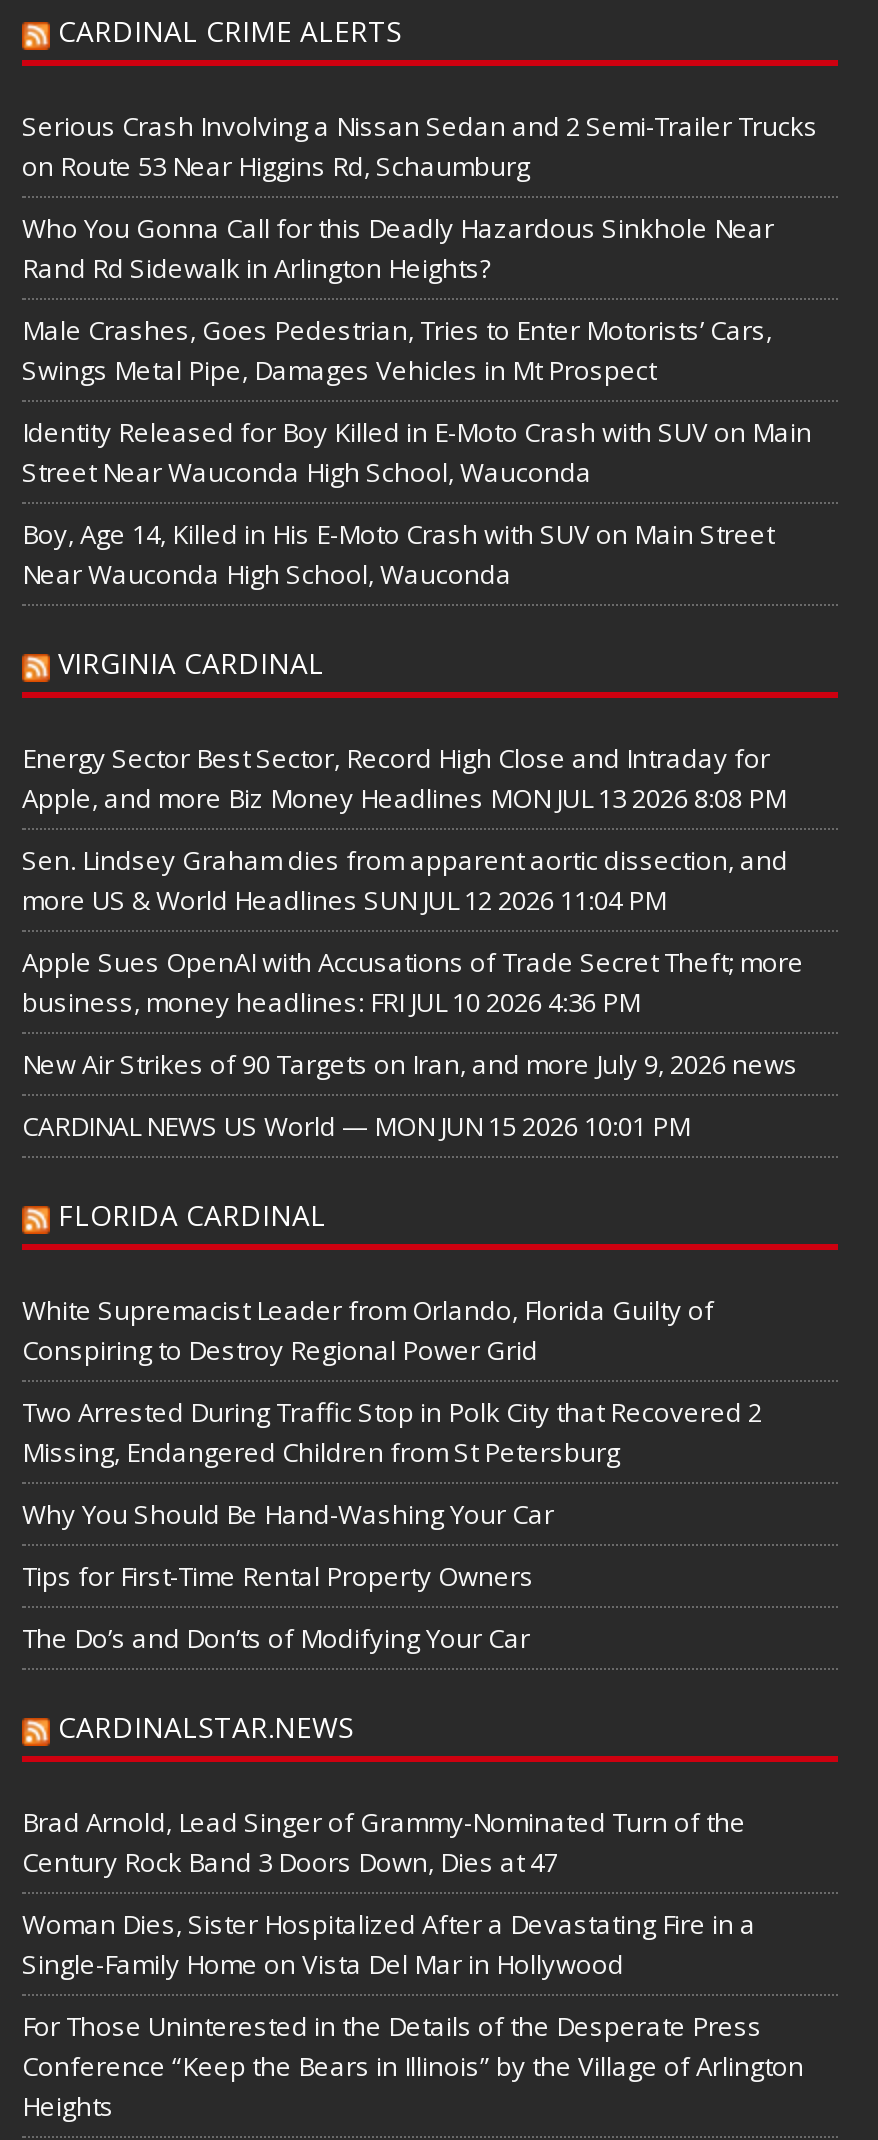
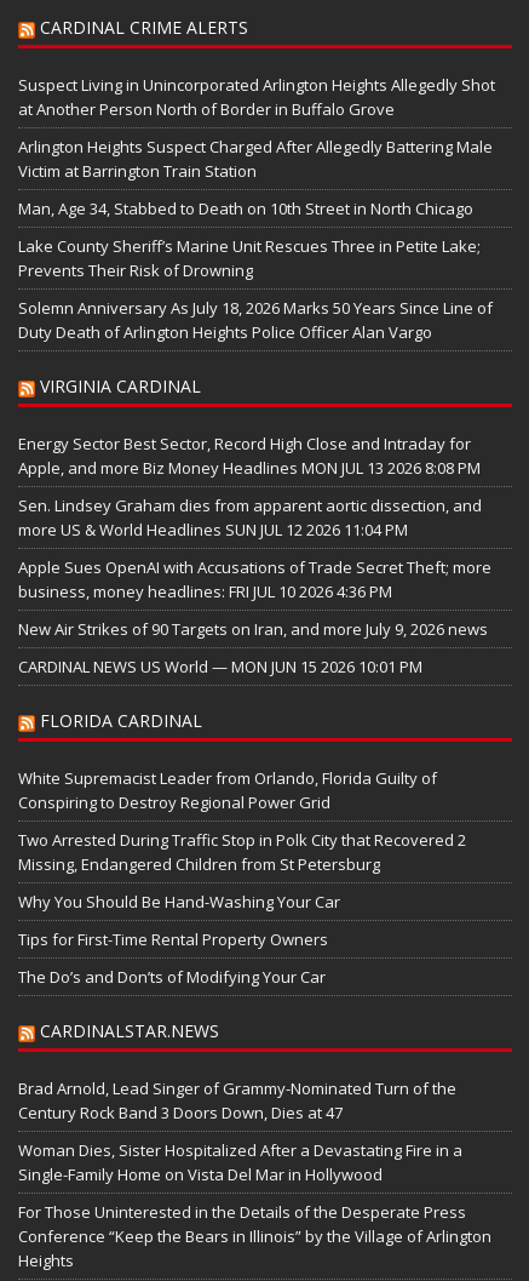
[22,107,818,183] Serious Crash Involving a Nissan Sedan and 2 Semi-Trailer Trucks | on Route 53 Near Higgins Rd, Schaumburg -> [18,73,495,119] Suspect Living in Unincorporated Arlington Heights Allegedly Shot | at Another Person North of Border in Buffalo Grove
[22,209,774,285] Who You Gonna Call for this Deadly Hazardous Sinkhole Near | Rand Rd Sidewalk in Arlington Heights? -> [18,135,493,181] Arlington Heights Suspect Charged After Allegedly Battering Male | Victim at Barrington Train Station
[22,311,772,387] Male Crashes, Goes Pedestrian, Tries to Enter Motorists’ Cars, | Swings Metal Pipe, Damages Vehicles in Mt Prospect -> [18,197,473,219] Man, Age 34, Stabbed to Death on 10th Street in North Chicago
[22,413,812,489] Identity Released for Boy Killed in E-Moto Crash with SUV on Main | Street Near Wauconda High School, Wauconda -> [18,235,481,281] Lake County Sheriff’s Marine Unit Rescues Three in Petite Lake; | Prevents Their Risk of Drowning
[22,515,774,591] Boy, Age 14, Killed in His E-Moto Crash with SUV on Main Street | Near Wauconda High School, Wauconda -> [18,296,493,342] Solemn Anniversary As July 18, 2026 Marks 50 Years Since Line of | Duty Death of Arlington Heights Police Officer Alan Vargo

